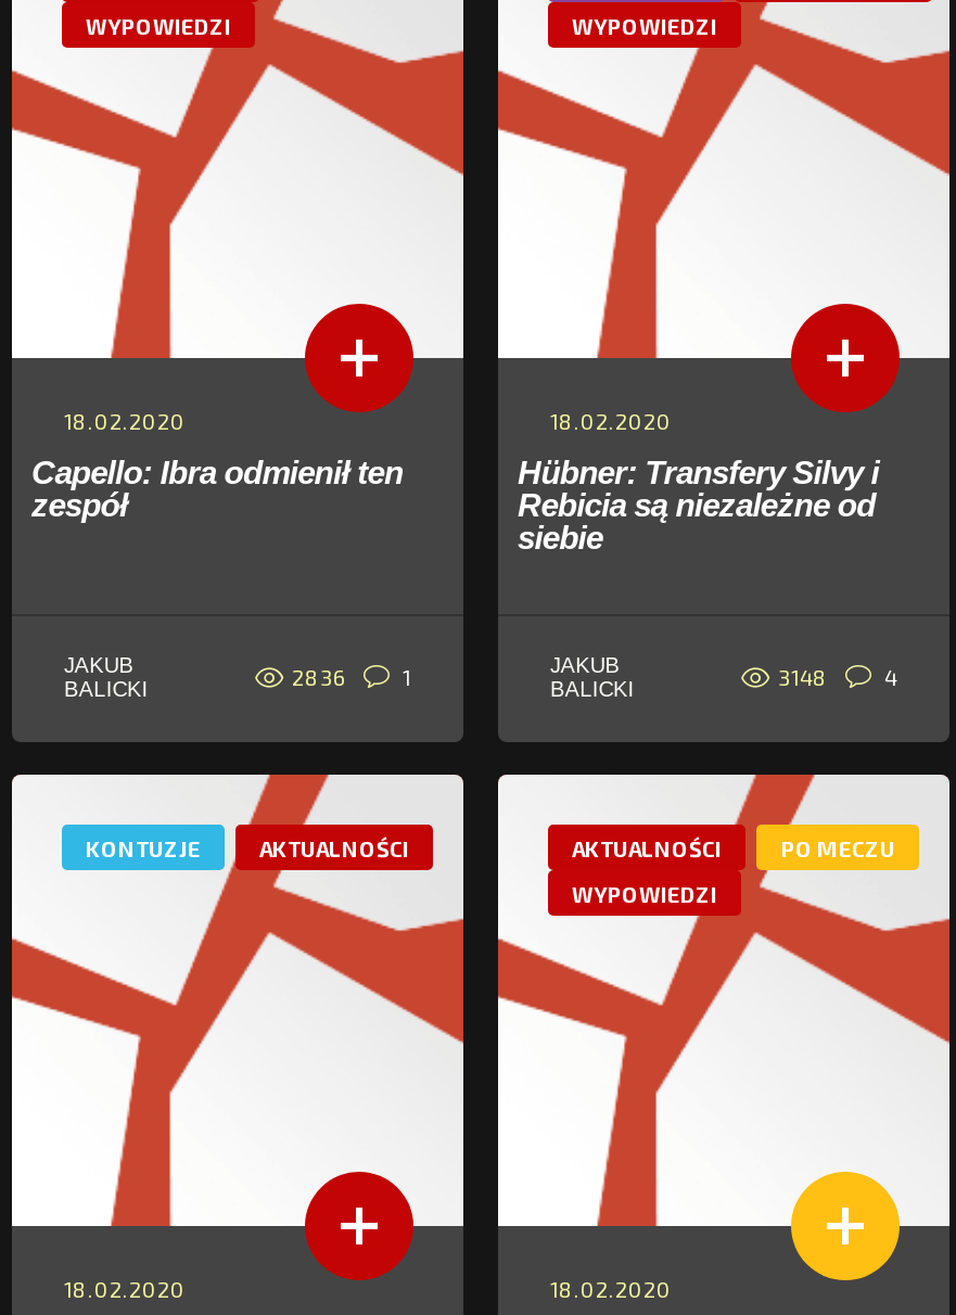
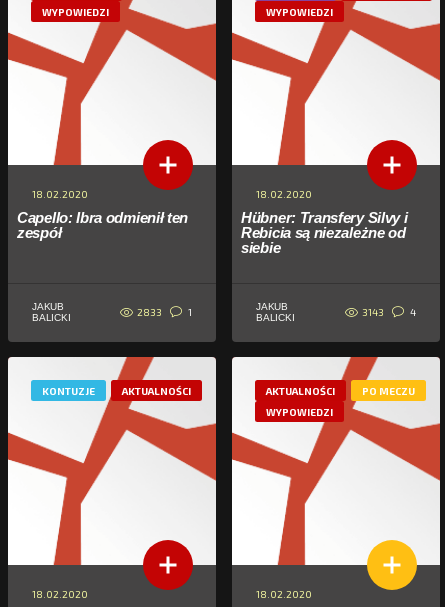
[292,663,411,690] 2836 1 -> [137,305,192,318] 2833 1
[778,663,897,690] 3148 4 -> [362,305,416,318] 3143 4

